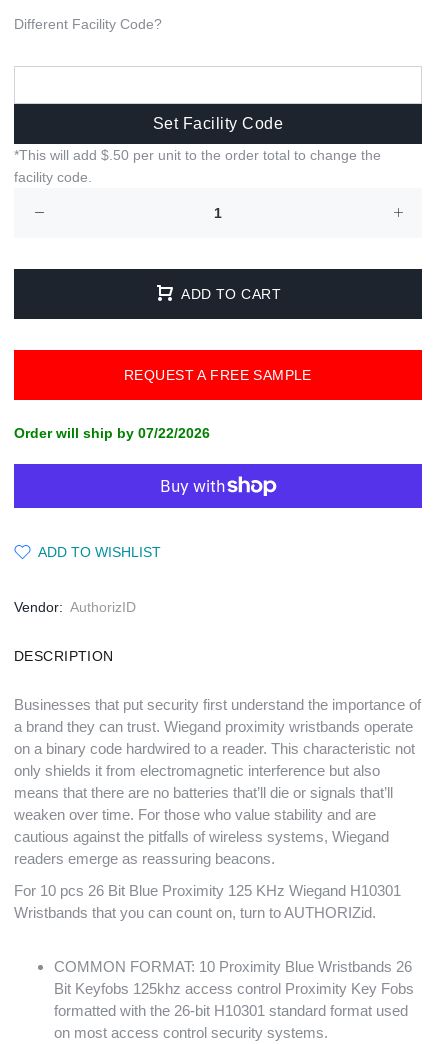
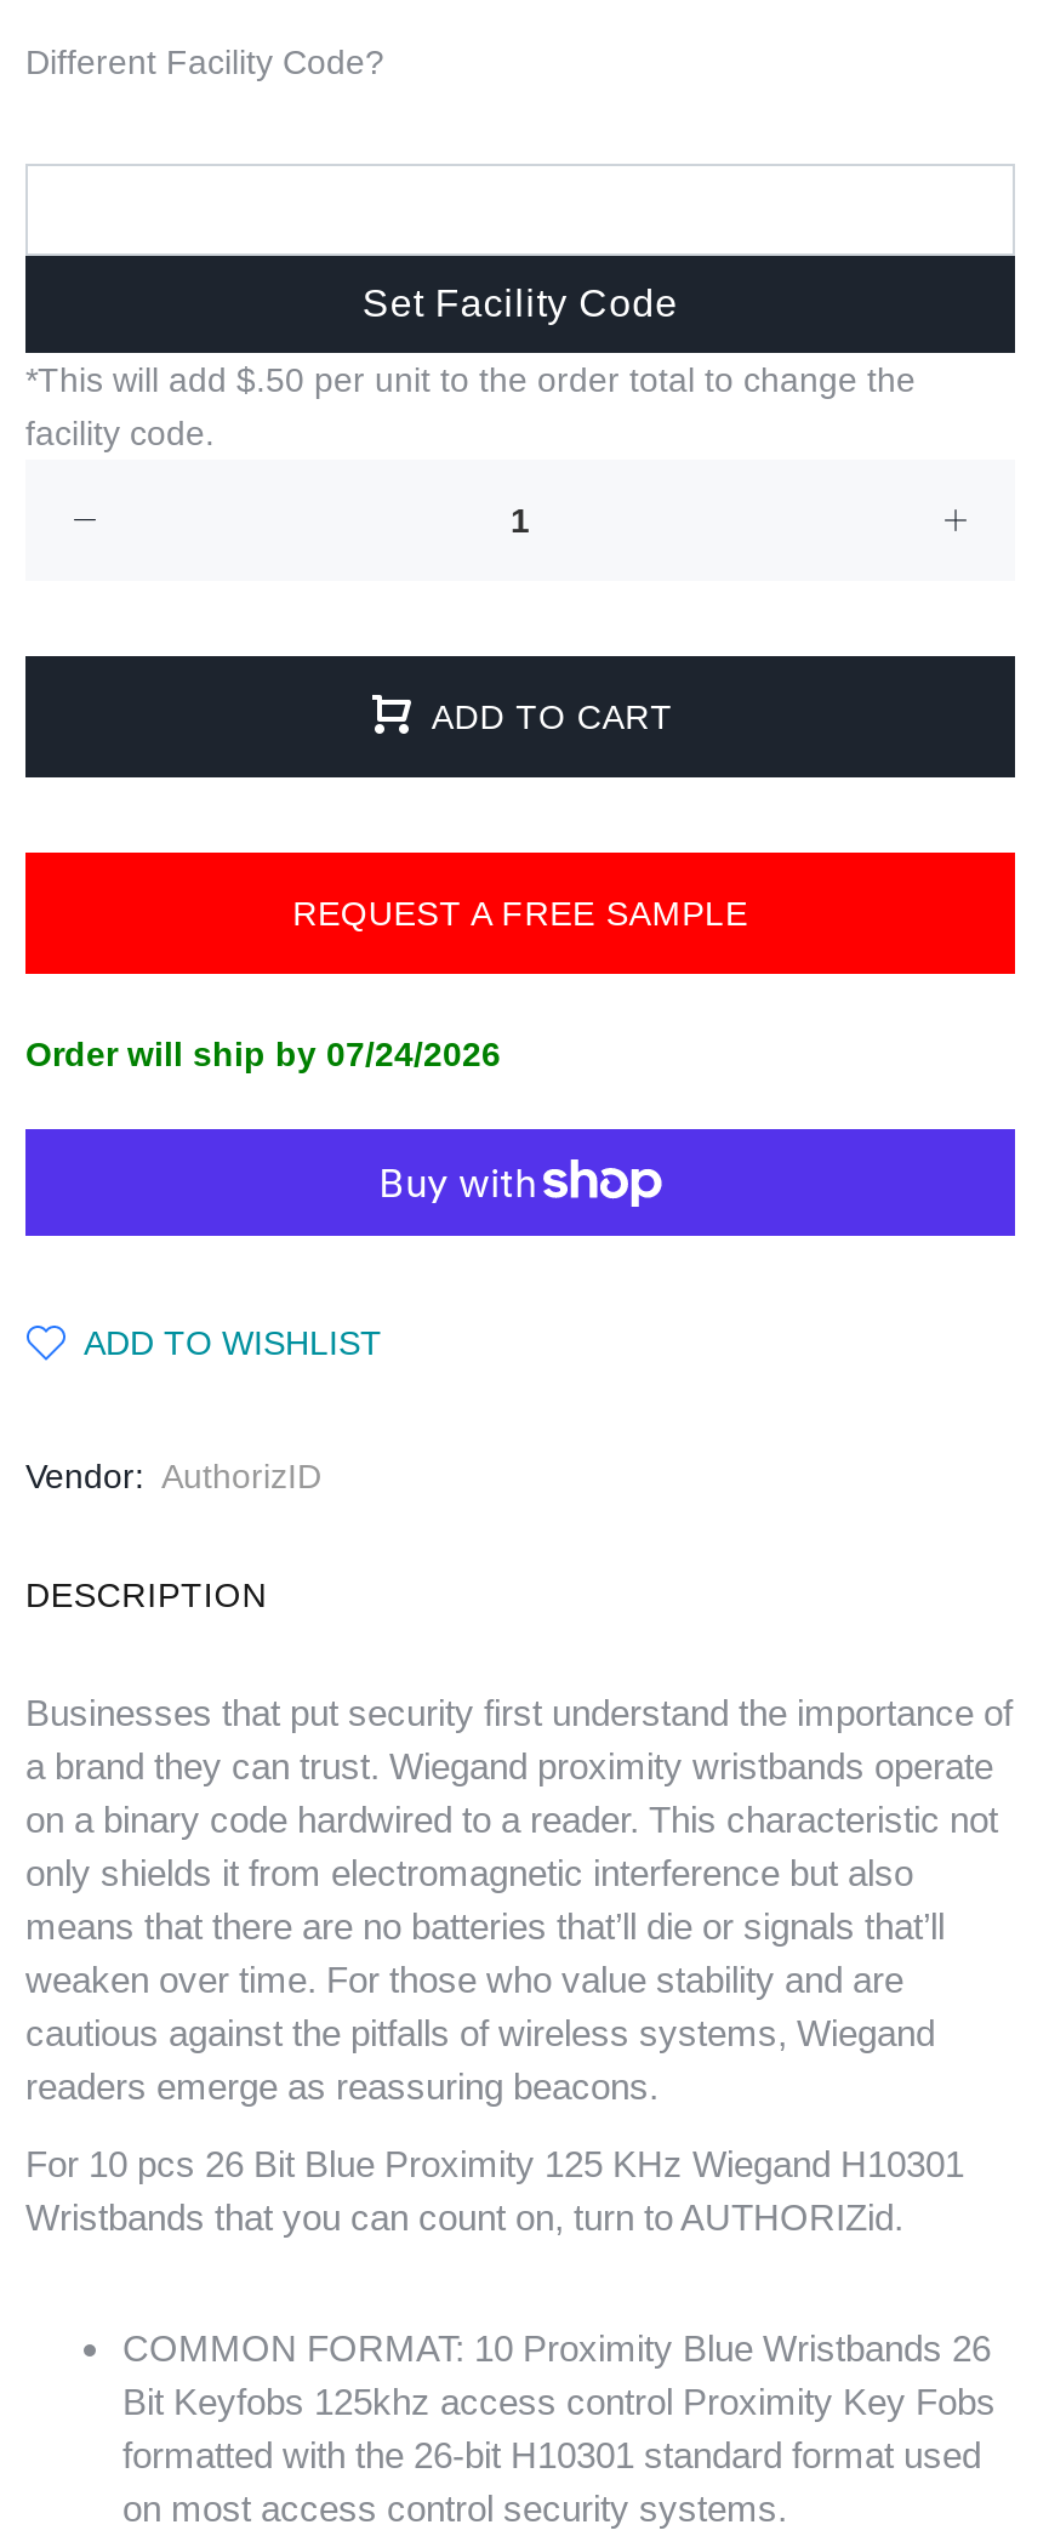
[14,425,210,441] Order will ship by 07/22/2026 -> [25,1035,501,1073] Order will ship by 07/24/2026

